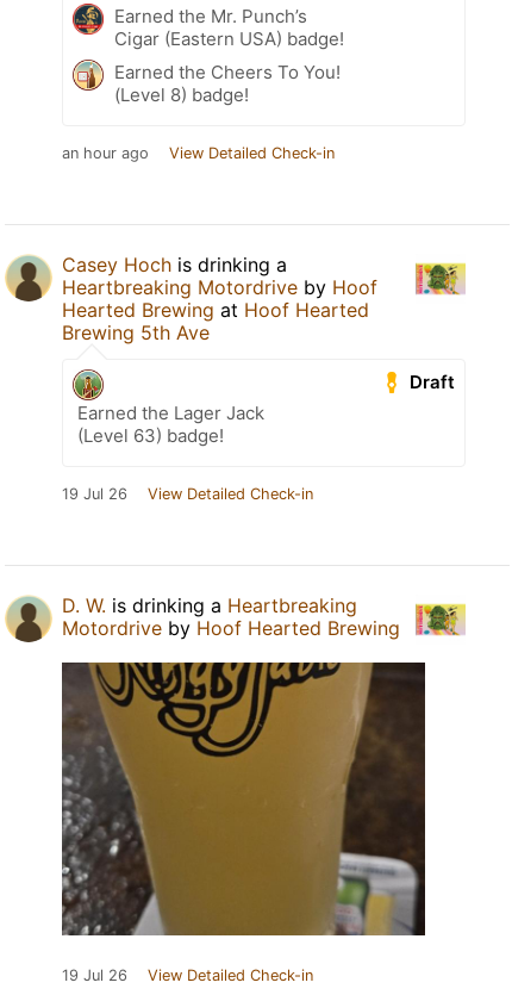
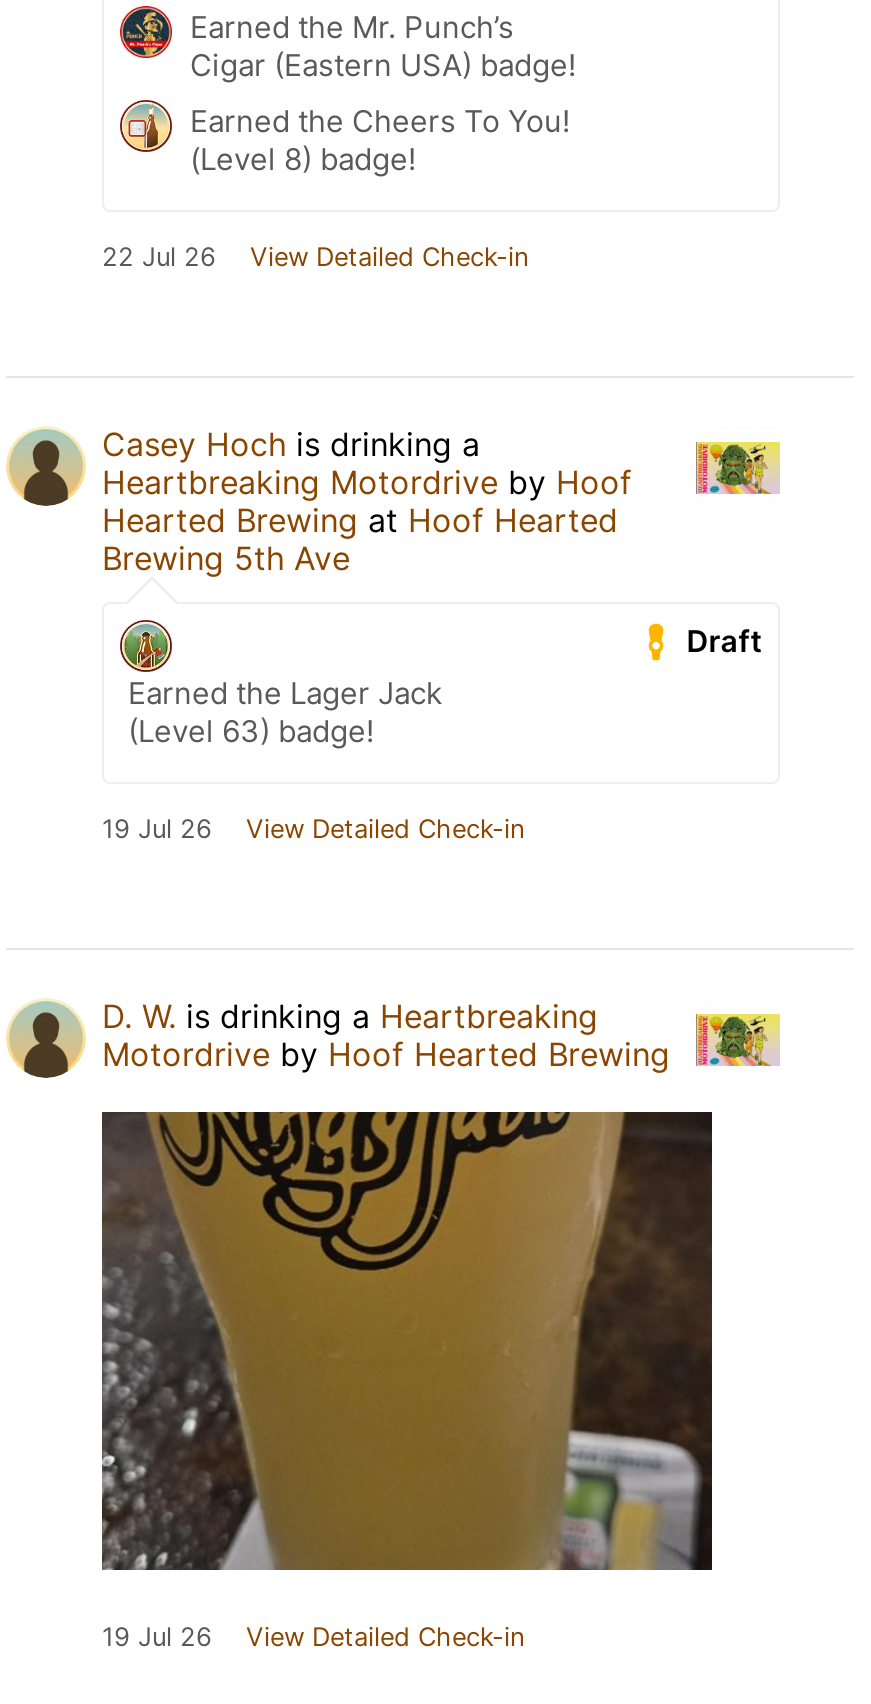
[62,145,149,163] an hour ago -> [102,243,216,273] 22 Jul 26

